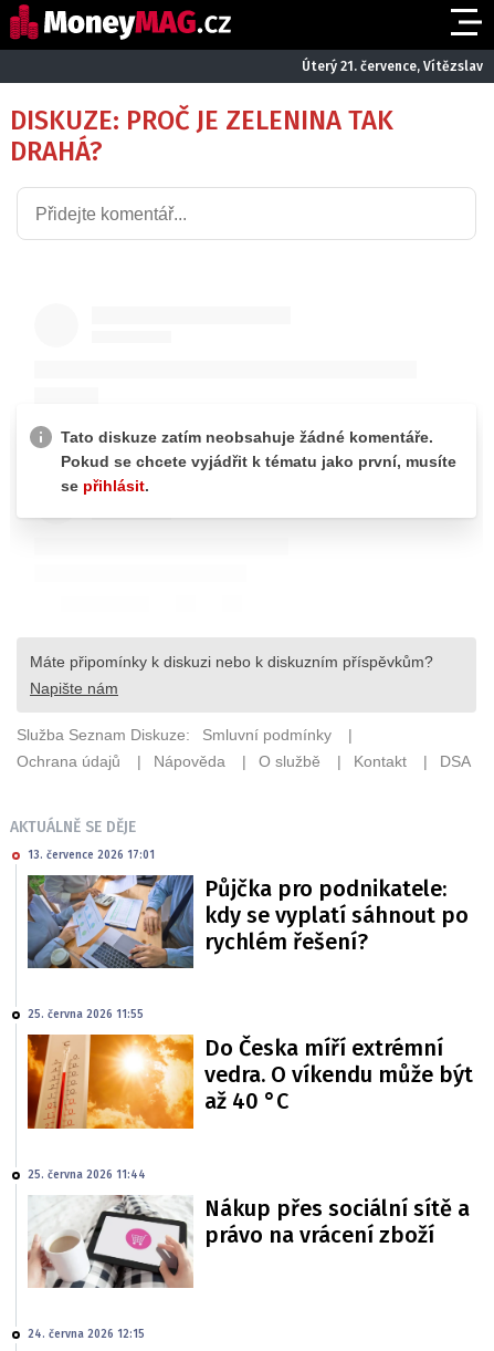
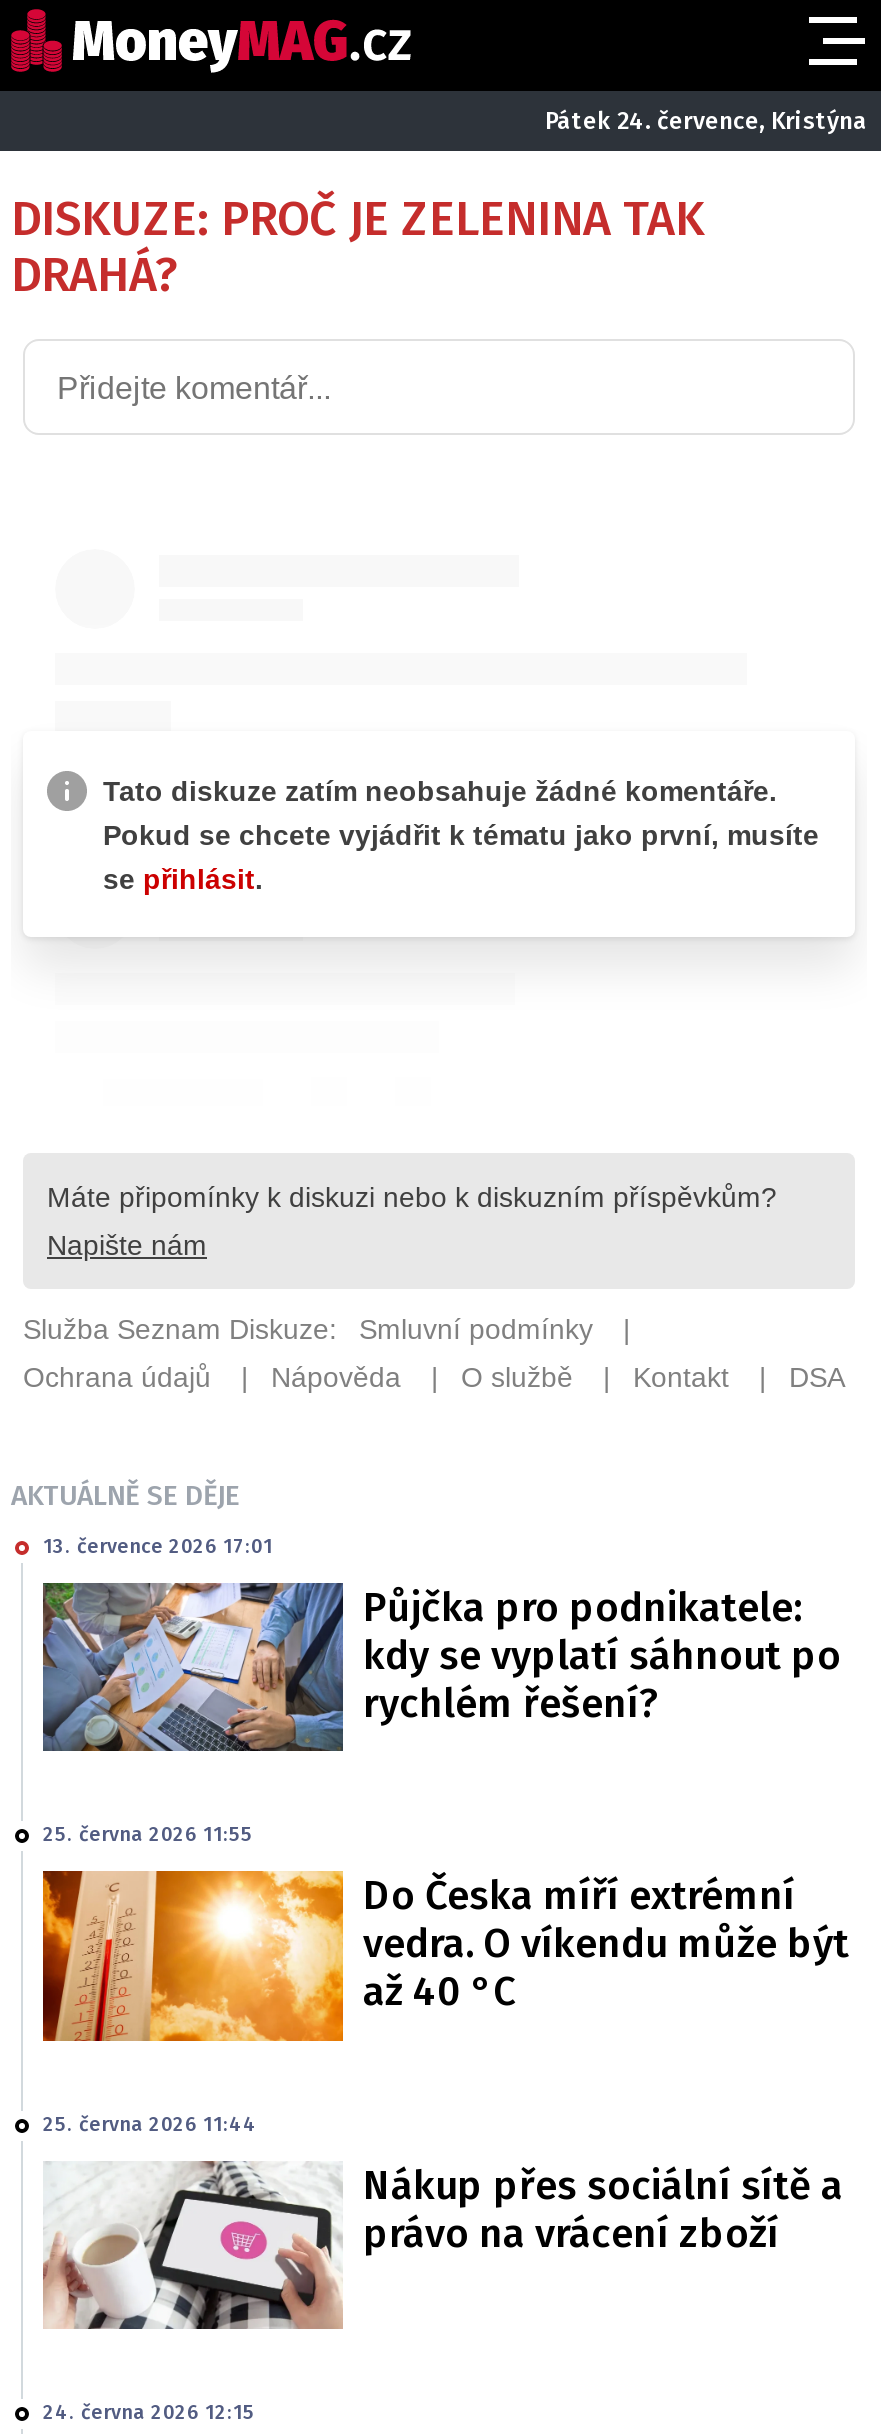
[302,58,483,74] Úterý 21. července, Vítězslav -> [545,106,867,134] Pátek 24. července, Kristýna

